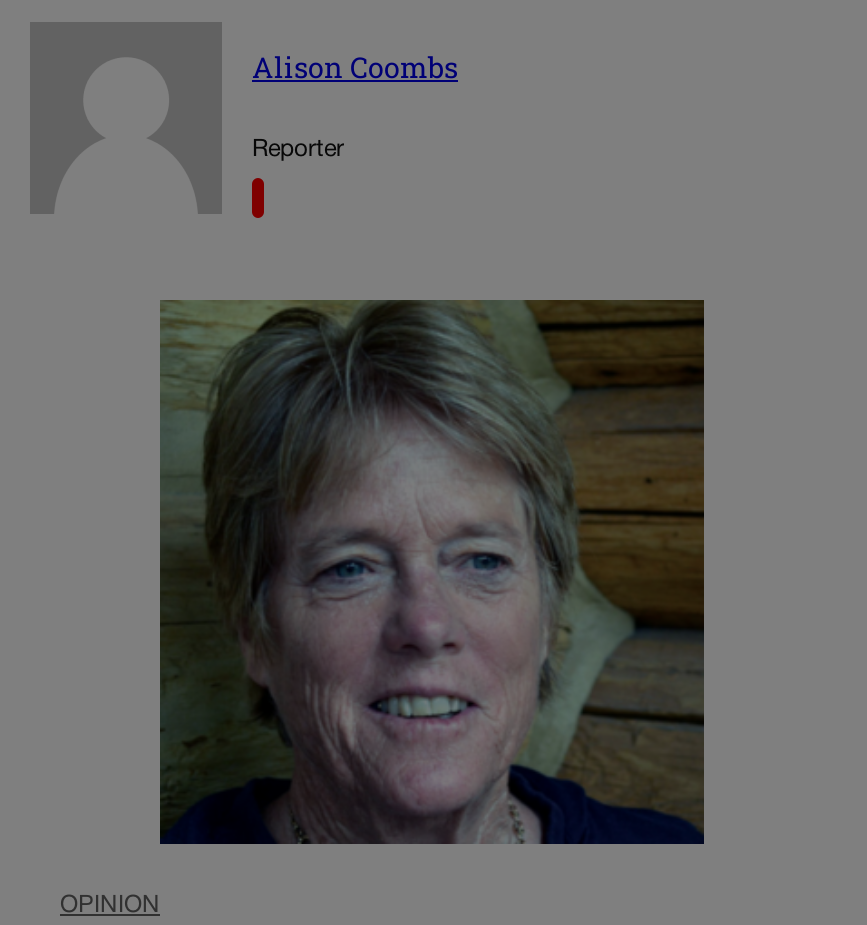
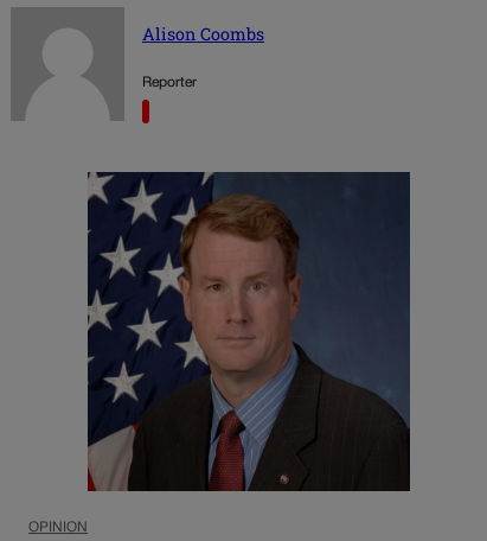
[158,298,706,846] [image] -> [86,171,411,492] [image]

